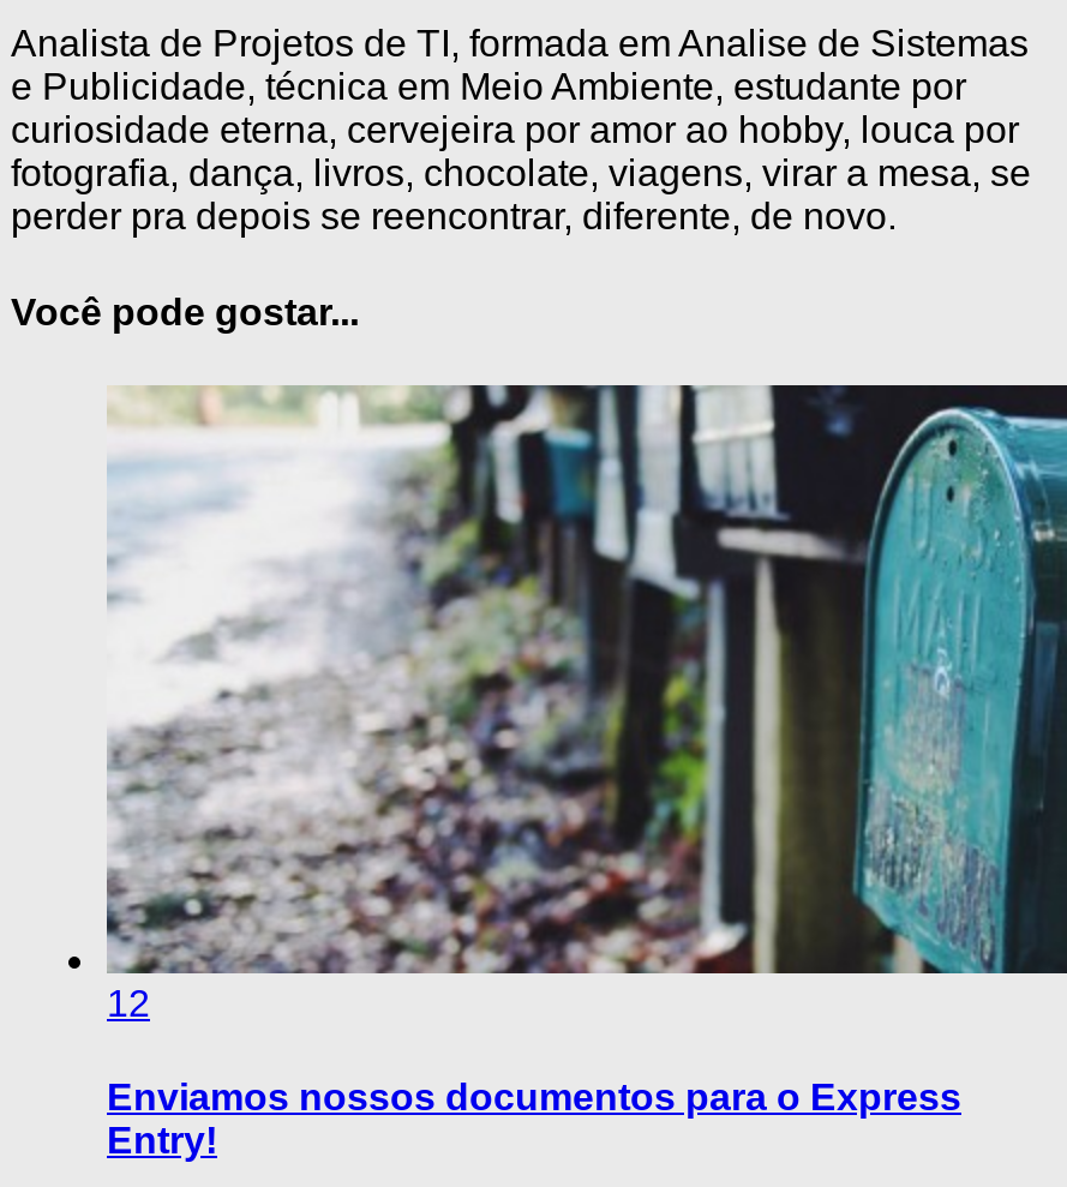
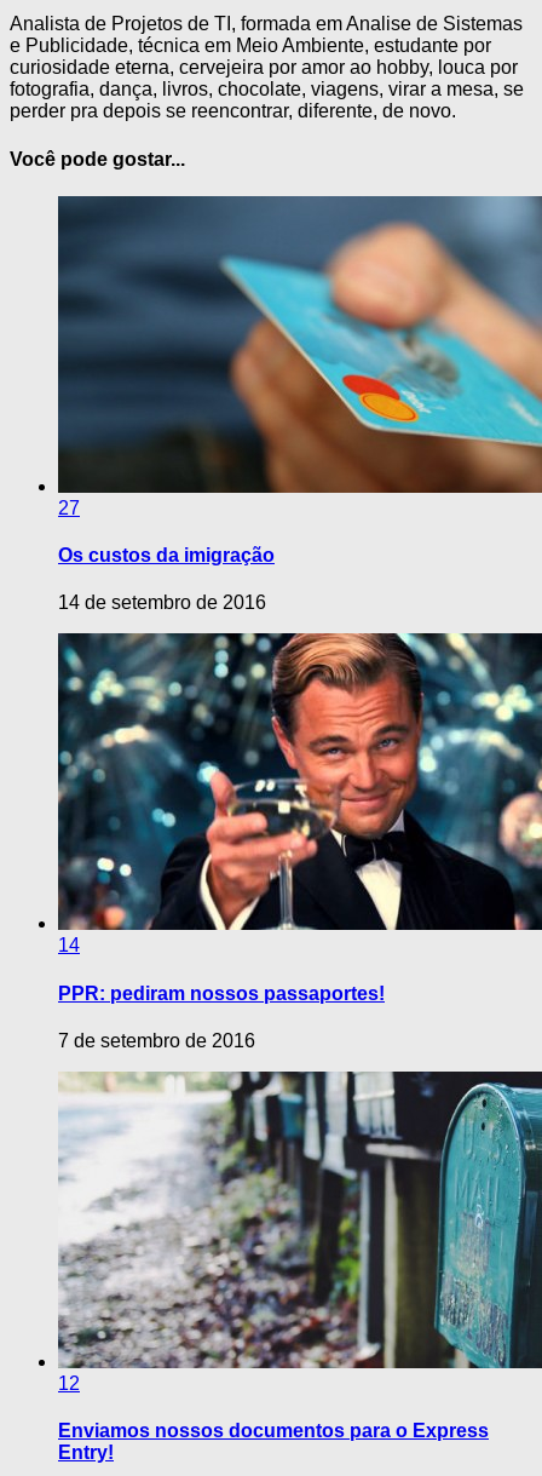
none -> [57,195,538,613] [image] | 27 | Os custos da imigração | 14 de setembro de 2016
none -> [57,632,538,1051] [image] | 14 | PPR: pediram nossos passaportes! | 7 de setembro de 2016

